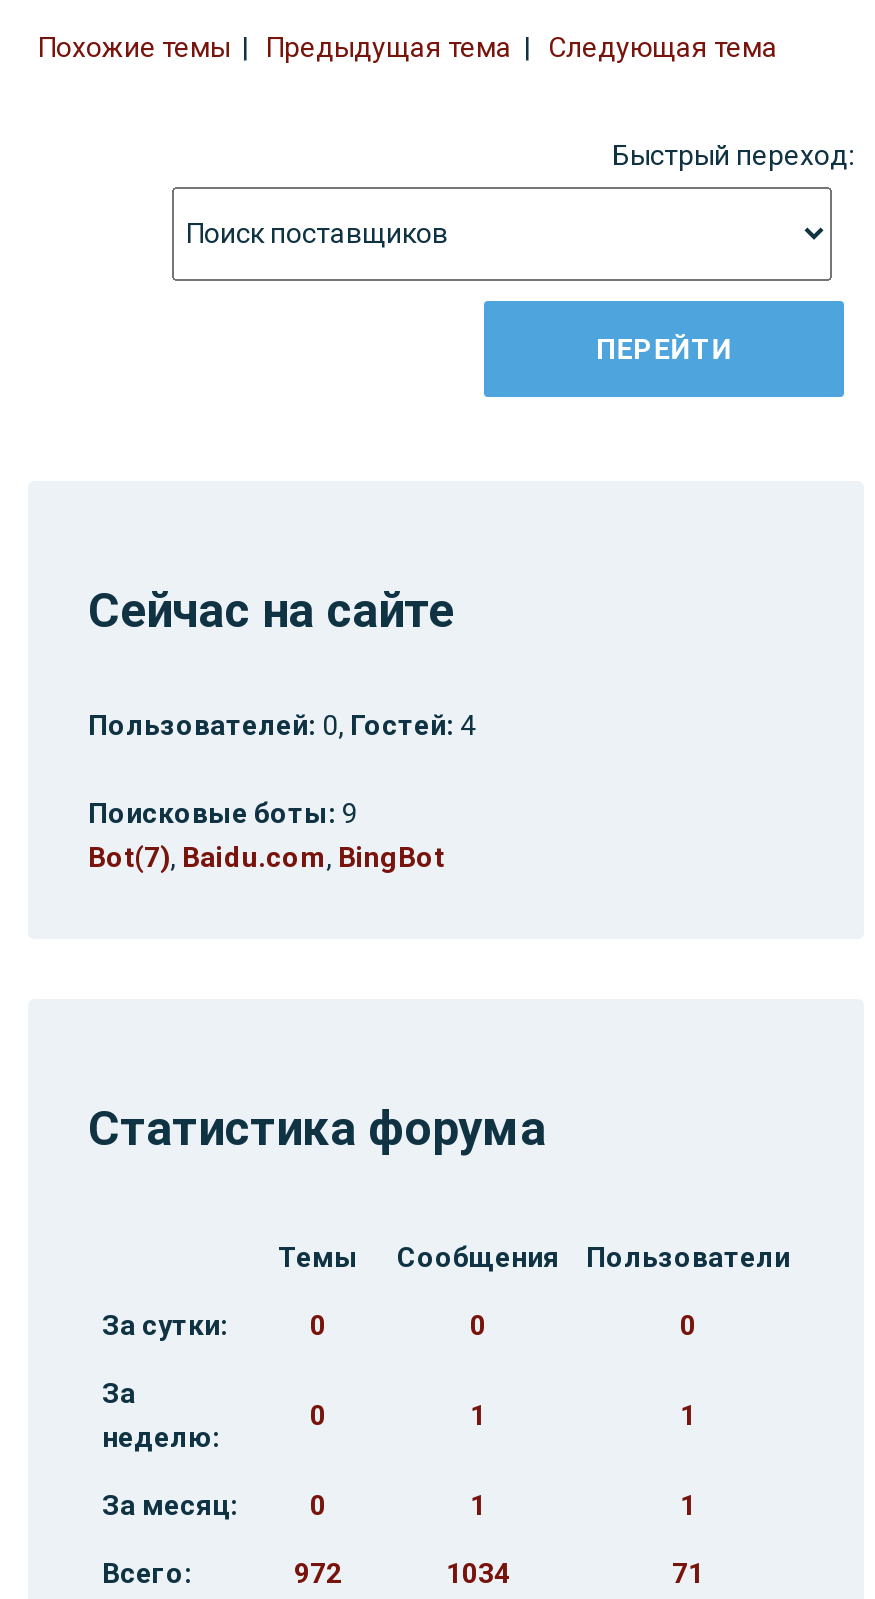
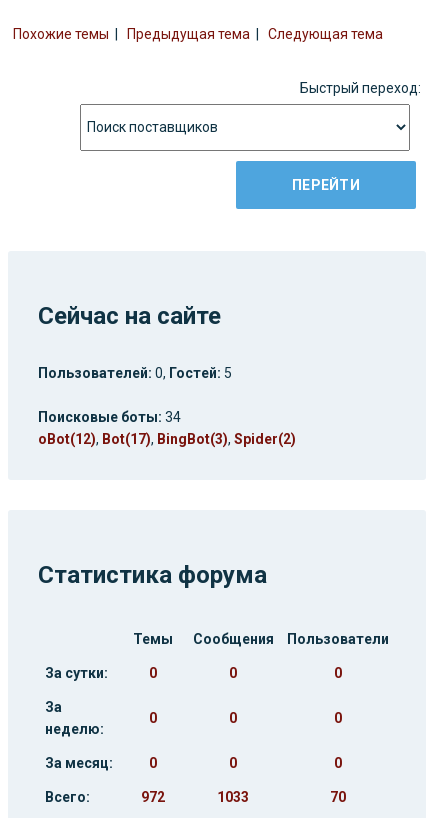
[88,708,476,740] Пользователей: 0, Гостей: 4 -> [38,365,232,381] Пользователей: 0, Гостей: 5
[88,796,444,872] Поисковые боты: 9 | Bot(7), Baidu.com, BingBot -> [38,409,296,447] Поисковые боты: 34 | oBot(12), Bot(17), BingBot(3), Spider(2)
[470,1398,486,1430] 1 -> [229,710,237,726] 0
[680,1398,696,1430] 1 -> [334,710,342,726] 0
[470,1488,486,1520] 1 -> [229,755,237,771] 0
[680,1488,696,1520] 1 -> [334,755,342,771] 0
[446,1556,704,1588] 1034 | 71 -> [217,789,346,805] 1033 | 70

